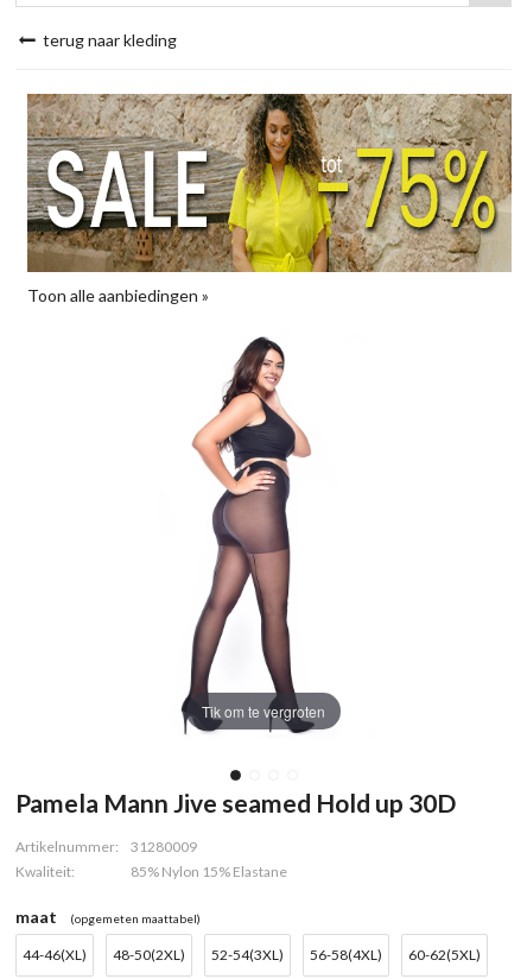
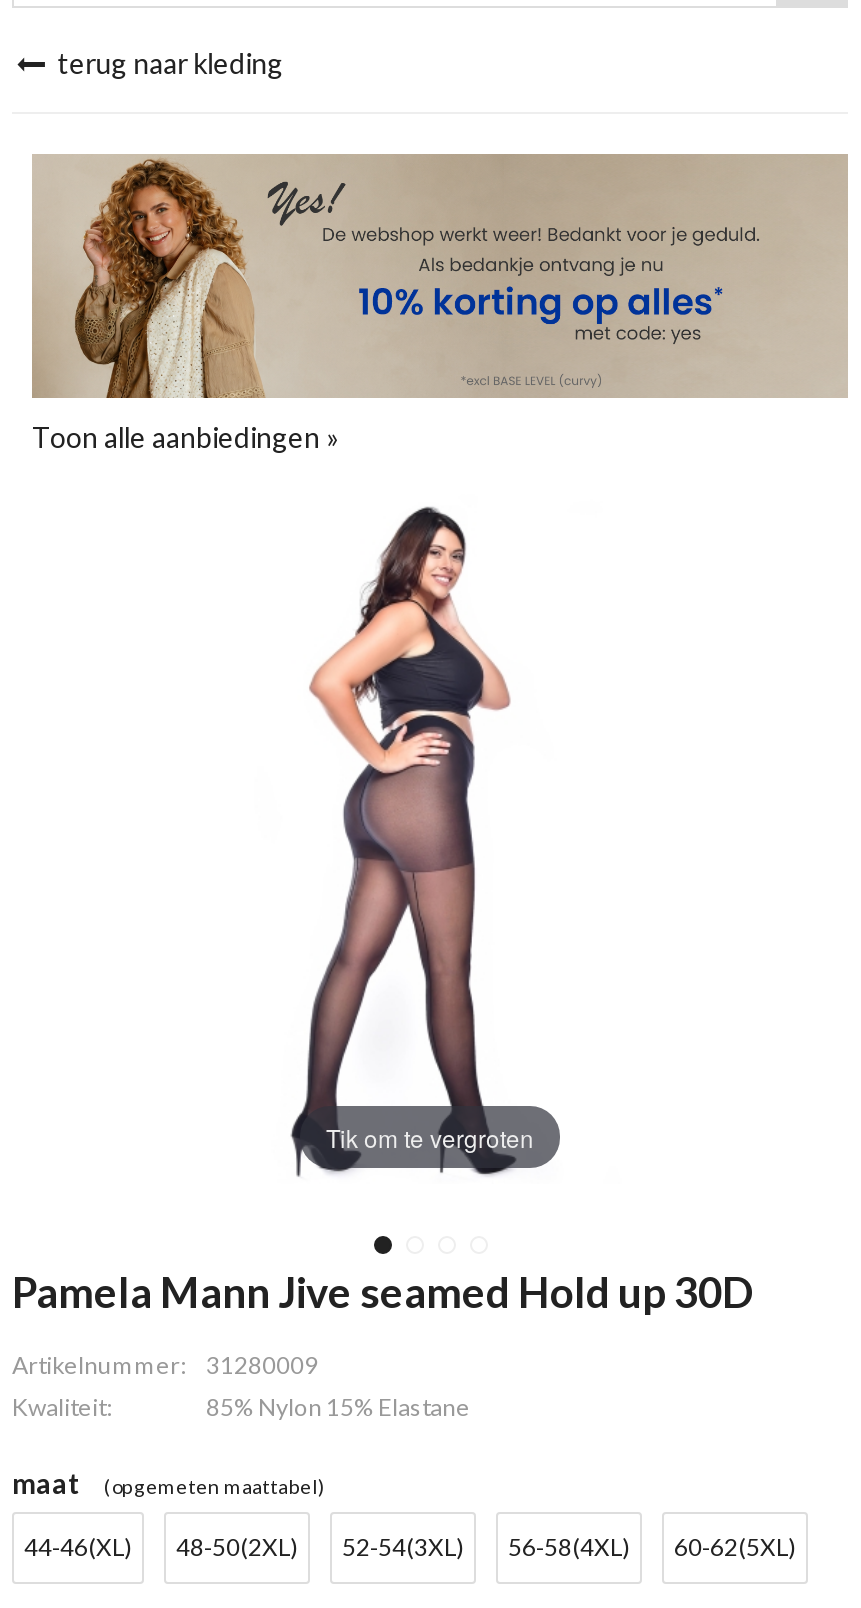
[27,94,512,273] [image] -> [32,154,846,400] [image]

